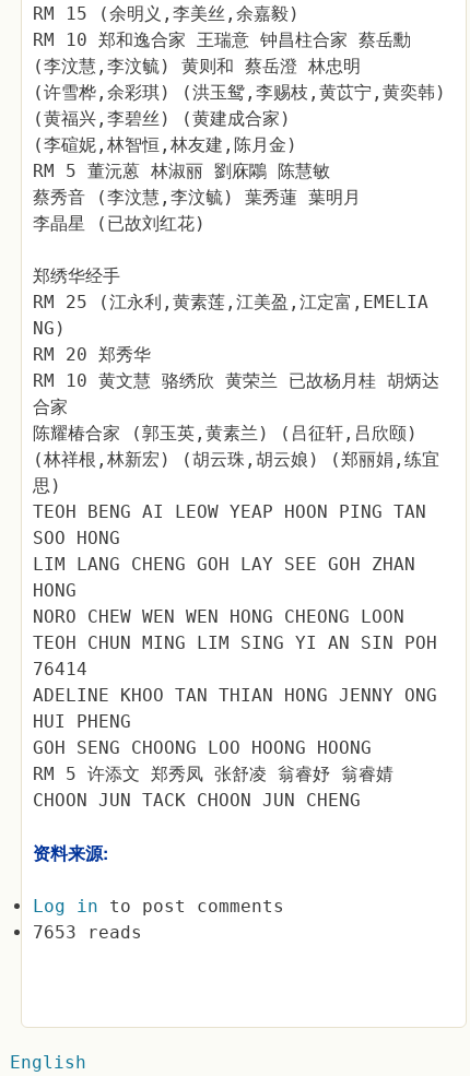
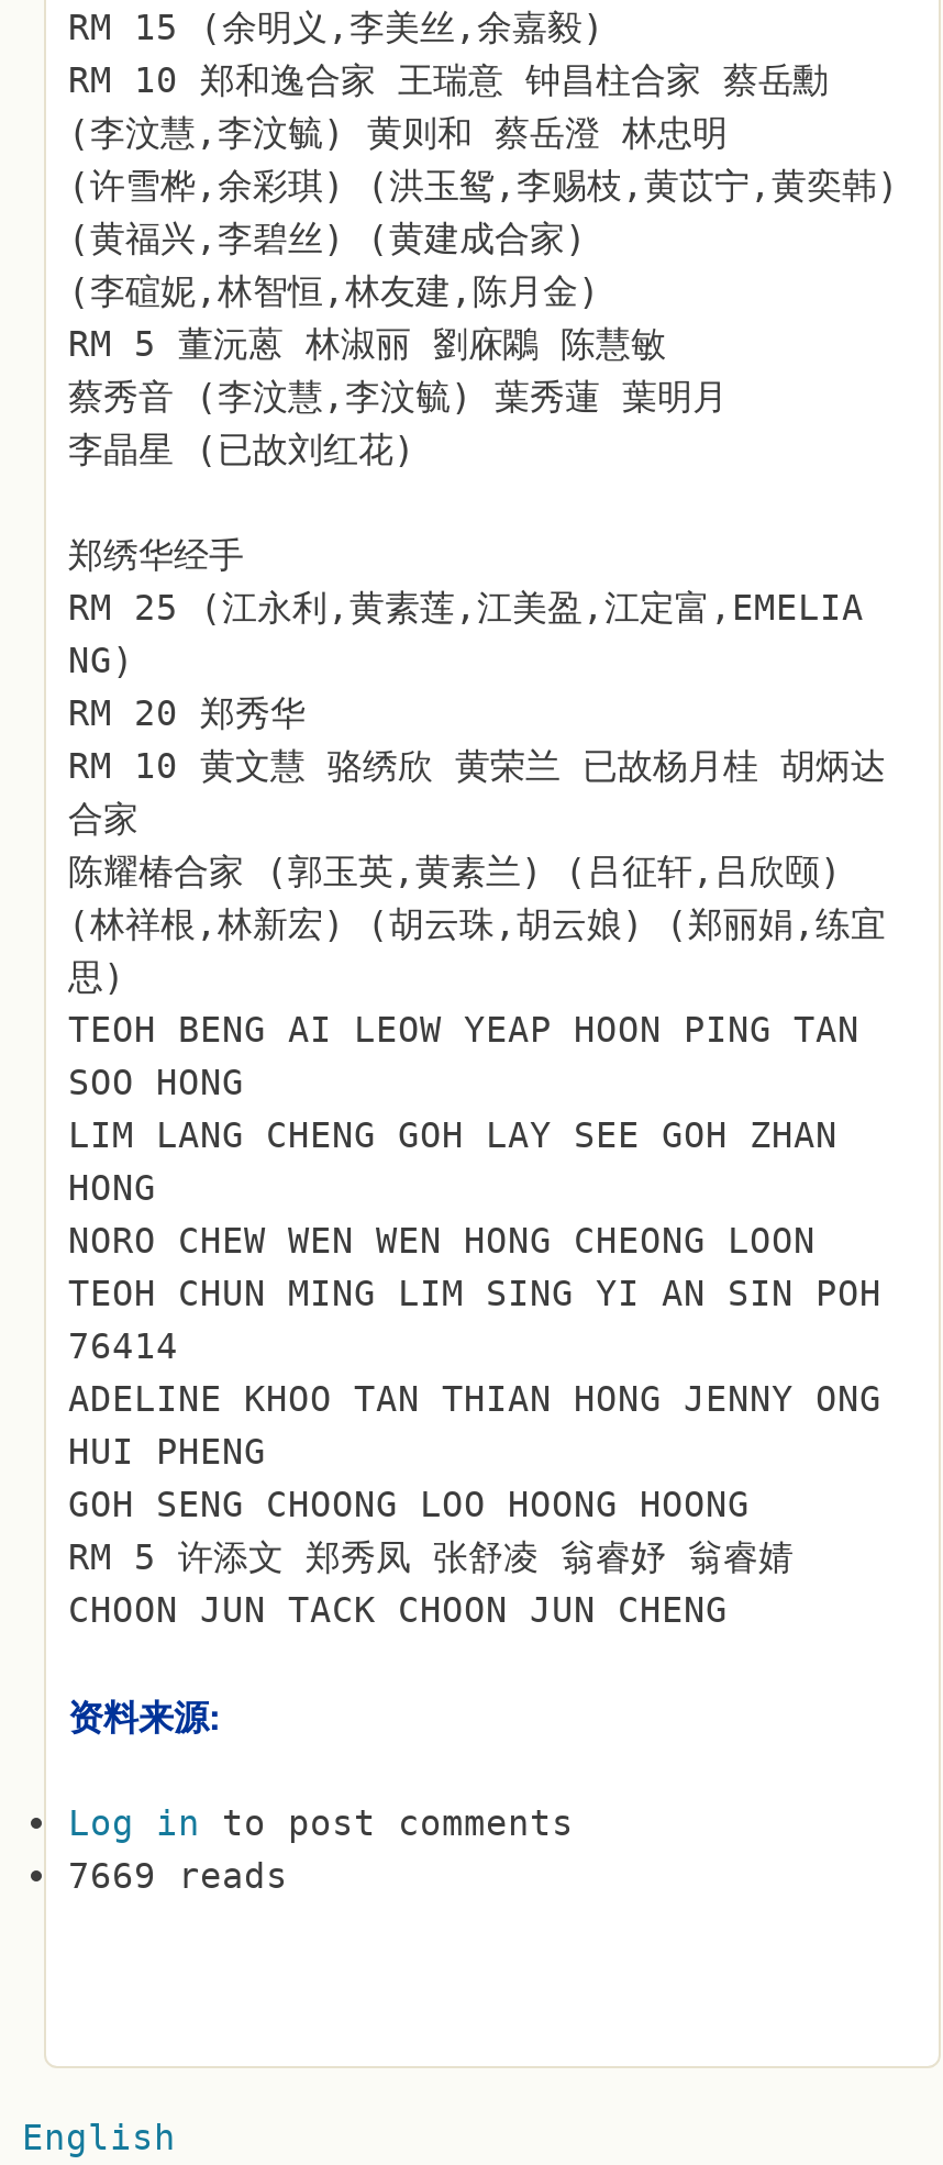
[33,922,142,943] 7653 reads -> [68,1855,288,1897] 7669 reads

